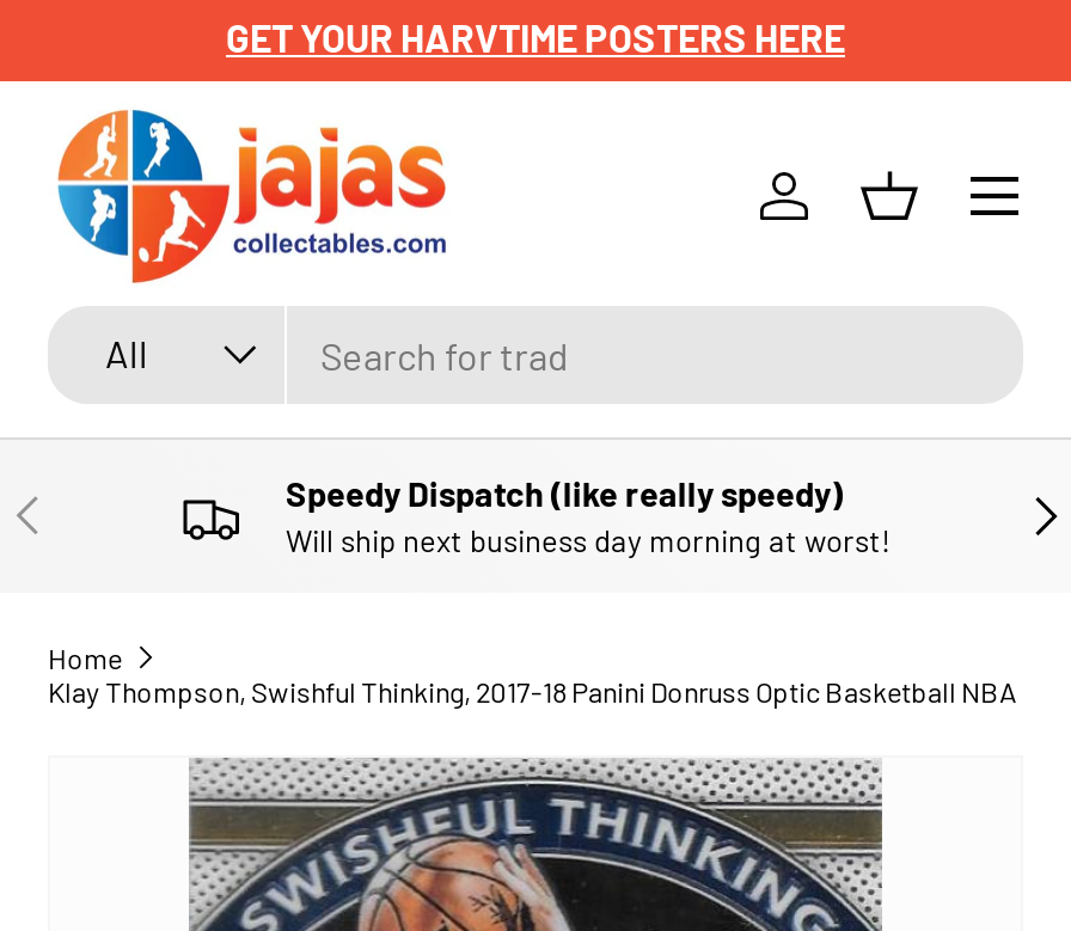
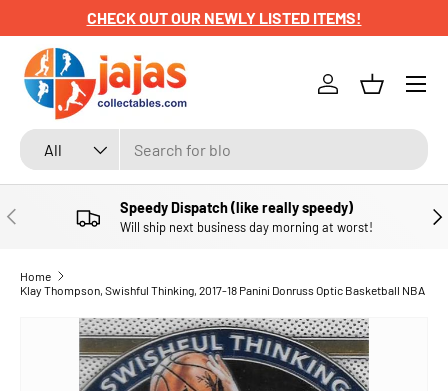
[226,14,845,60] GET YOUR HARVTIME POSTERS HERE -> [86,8,361,27] CHECK OUT OUR NEWLY LISTED ITEMS!

